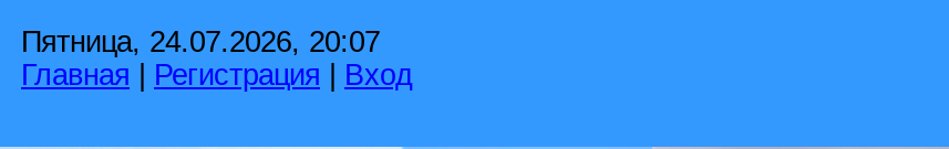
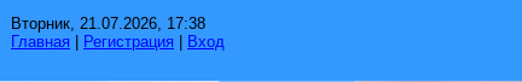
[21,25,380,58] Пятница, 24.07.2026, 20:07 -> [11,14,205,33] Вторник, 21.07.2026, 17:38

